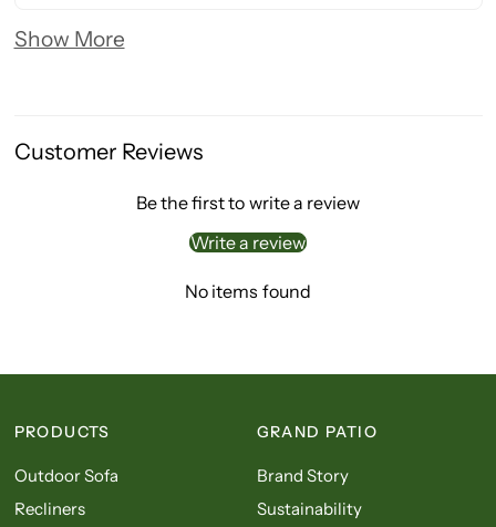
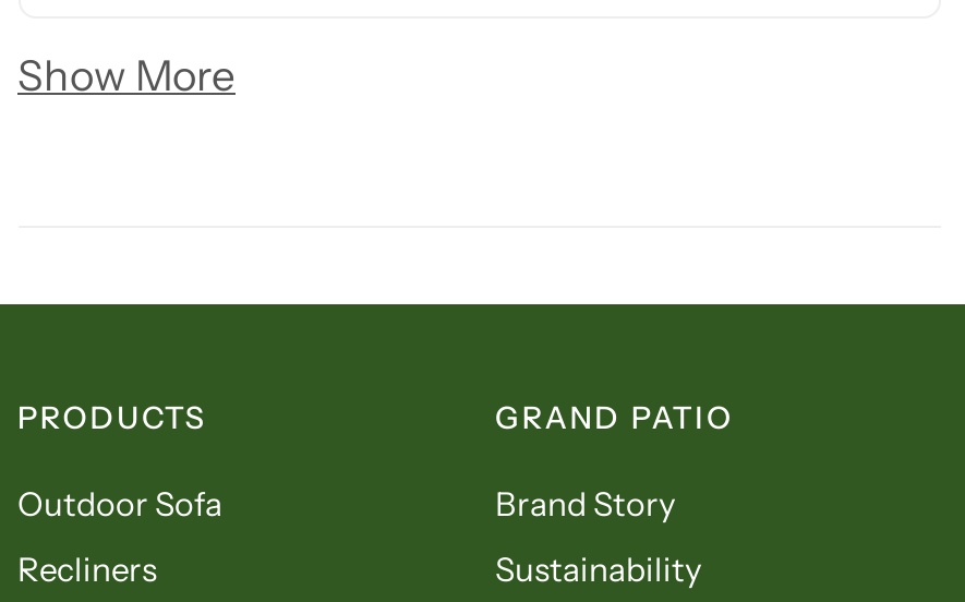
[14,138,359,302] Customer Reviews | Be the first to write a review | Write a review | No items found -> none

